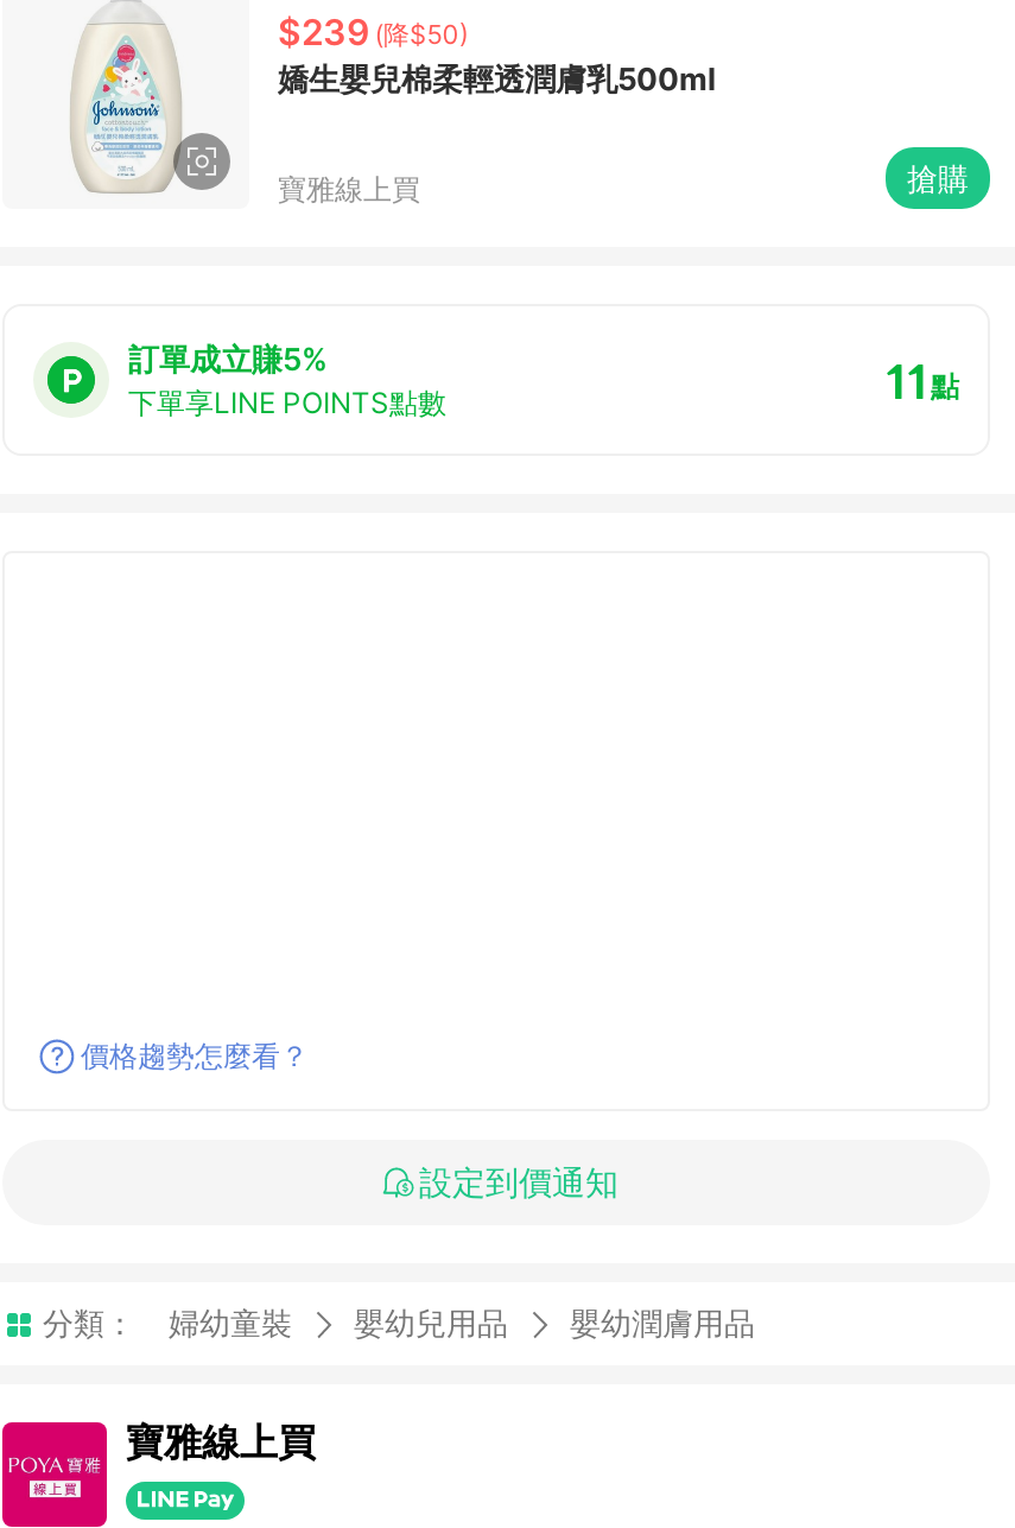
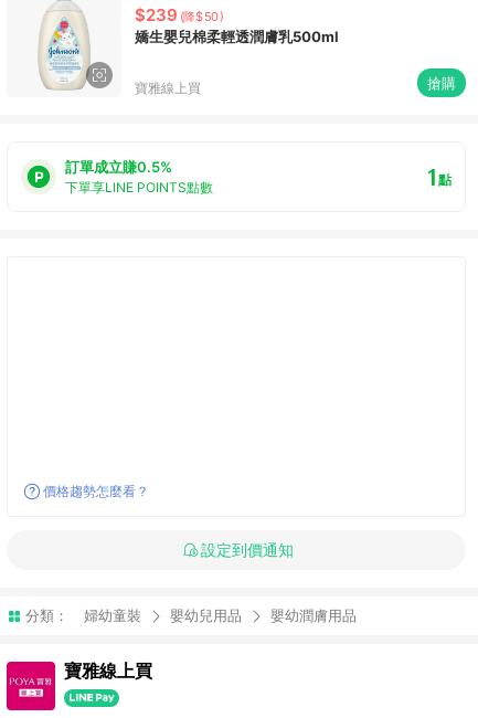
[128,340,328,378] 訂單成立賺5% -> [65,158,172,176] 訂單成立賺0.5%
[886,349,959,411] 11點 -> [427,162,452,191] 1點

